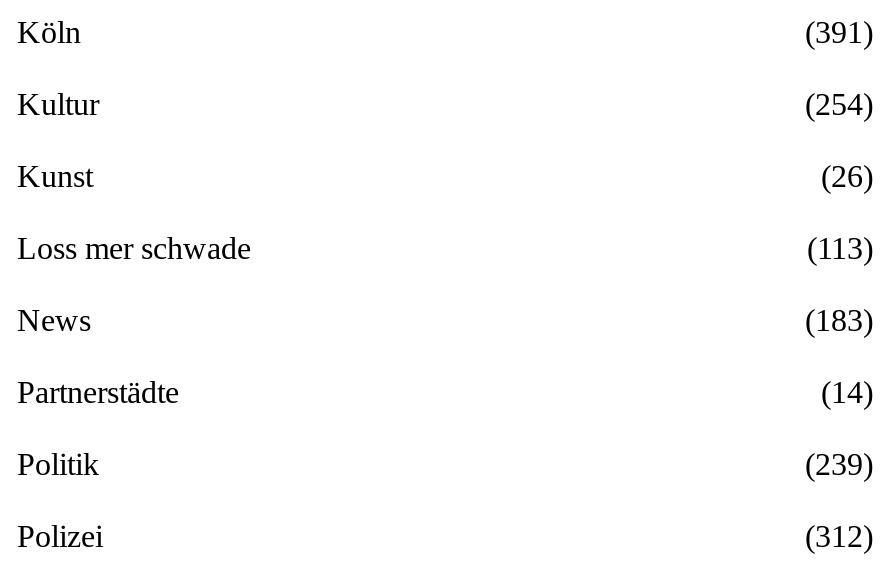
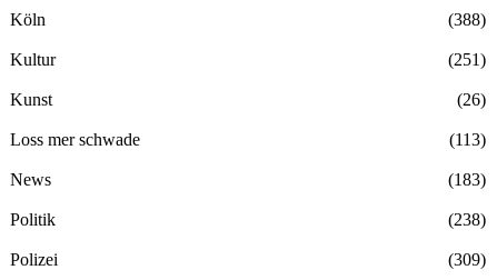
[815,15,863,49] 391 -> [454,10,480,29] 388
[815,87,863,121] 254 -> [454,50,480,69] 251
[17,375,863,409] Partnerstädte | 14 -> none
[815,447,863,481] 239 -> [454,210,480,229] 238
[815,519,863,553] 312 -> [454,250,480,269] 309

